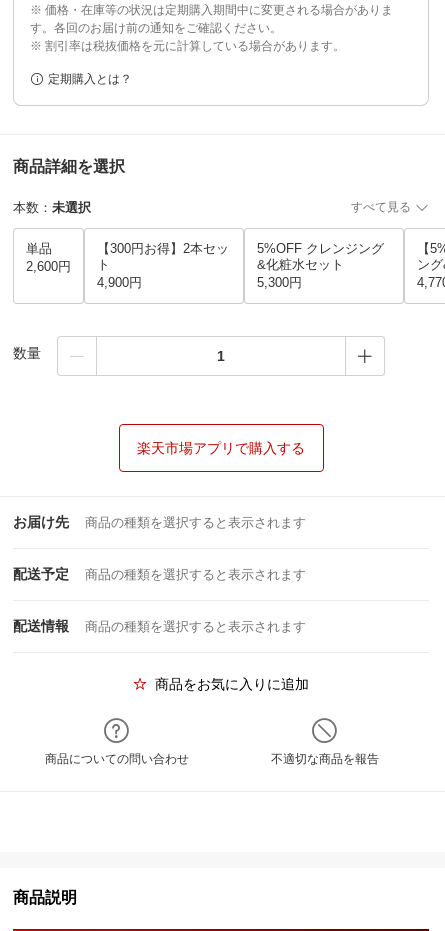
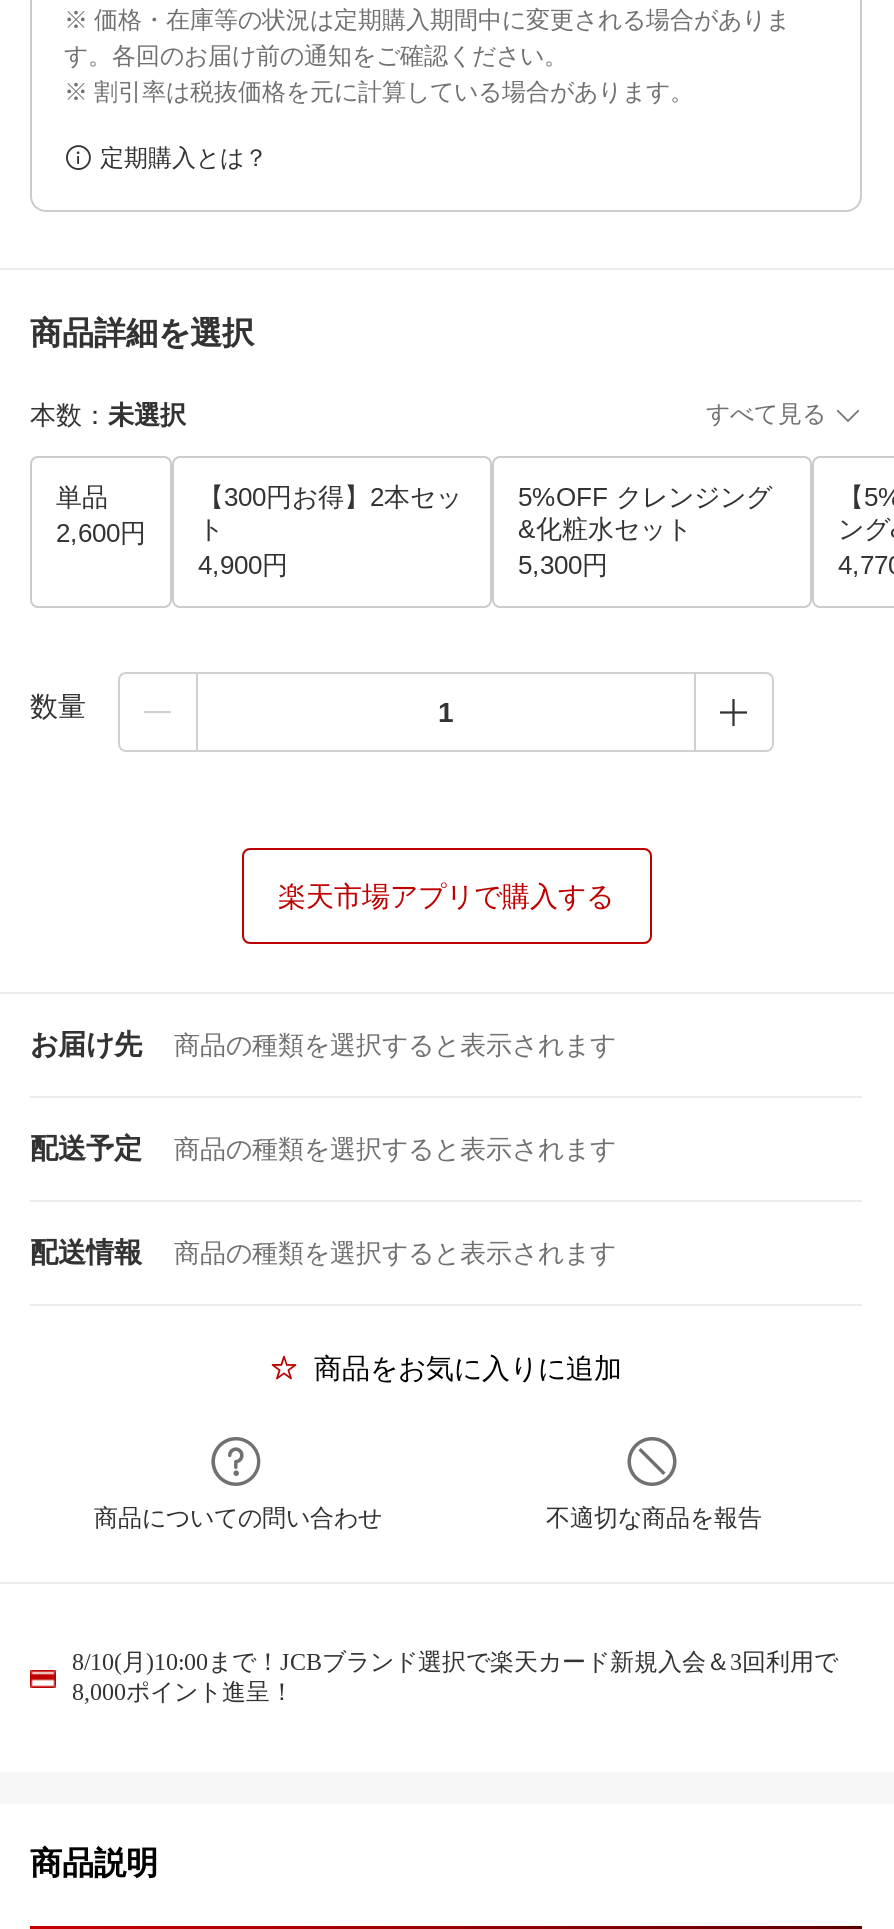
none -> [72,1648,838,1706] 8/10(月)10:00まで！JCBブランド選択で楽天カード新規入会＆3回利用で | 8,000ポイント進呈！

